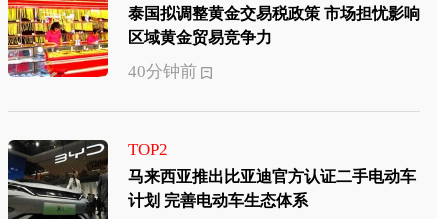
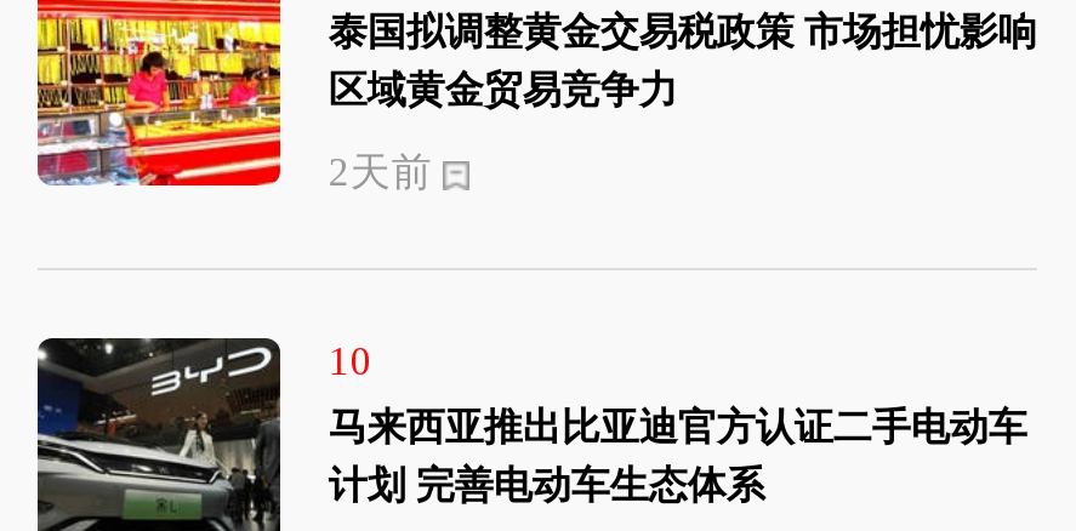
[128,62,197,81] 40分钟前 -> [329,149,433,195] 2天前
[128,140,168,159] TOP2 -> [329,338,372,385] 10

